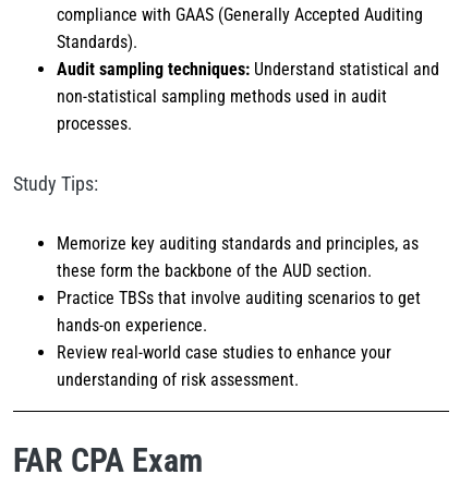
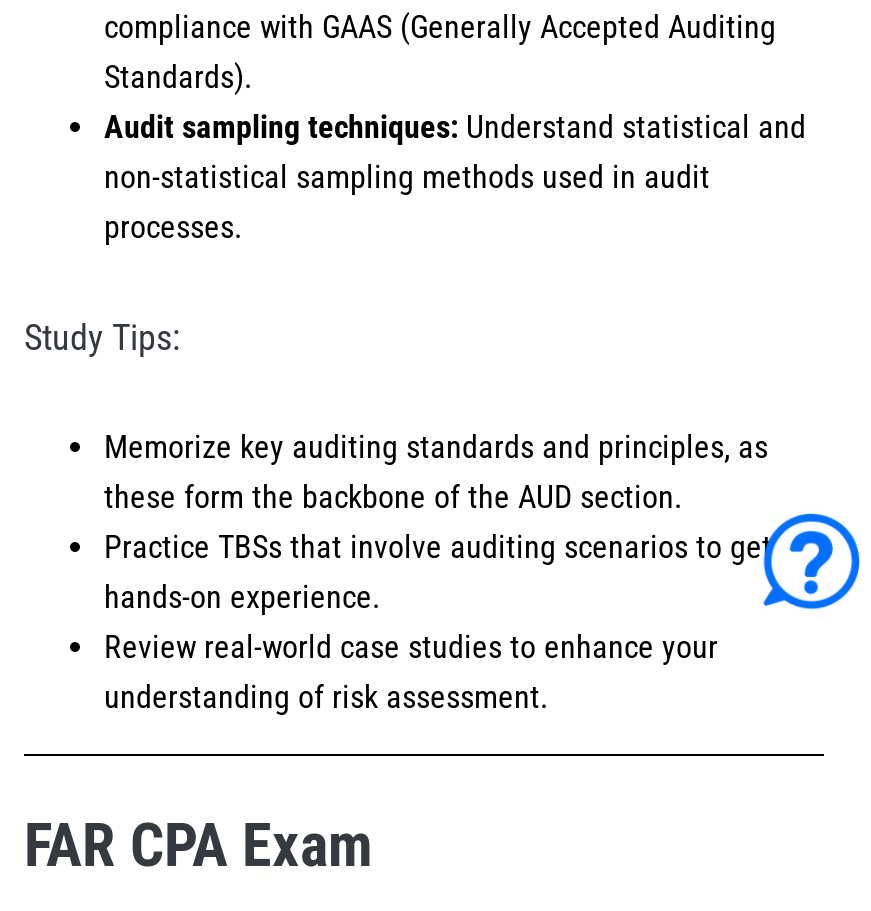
none -> [762,512,862,612] [image]

